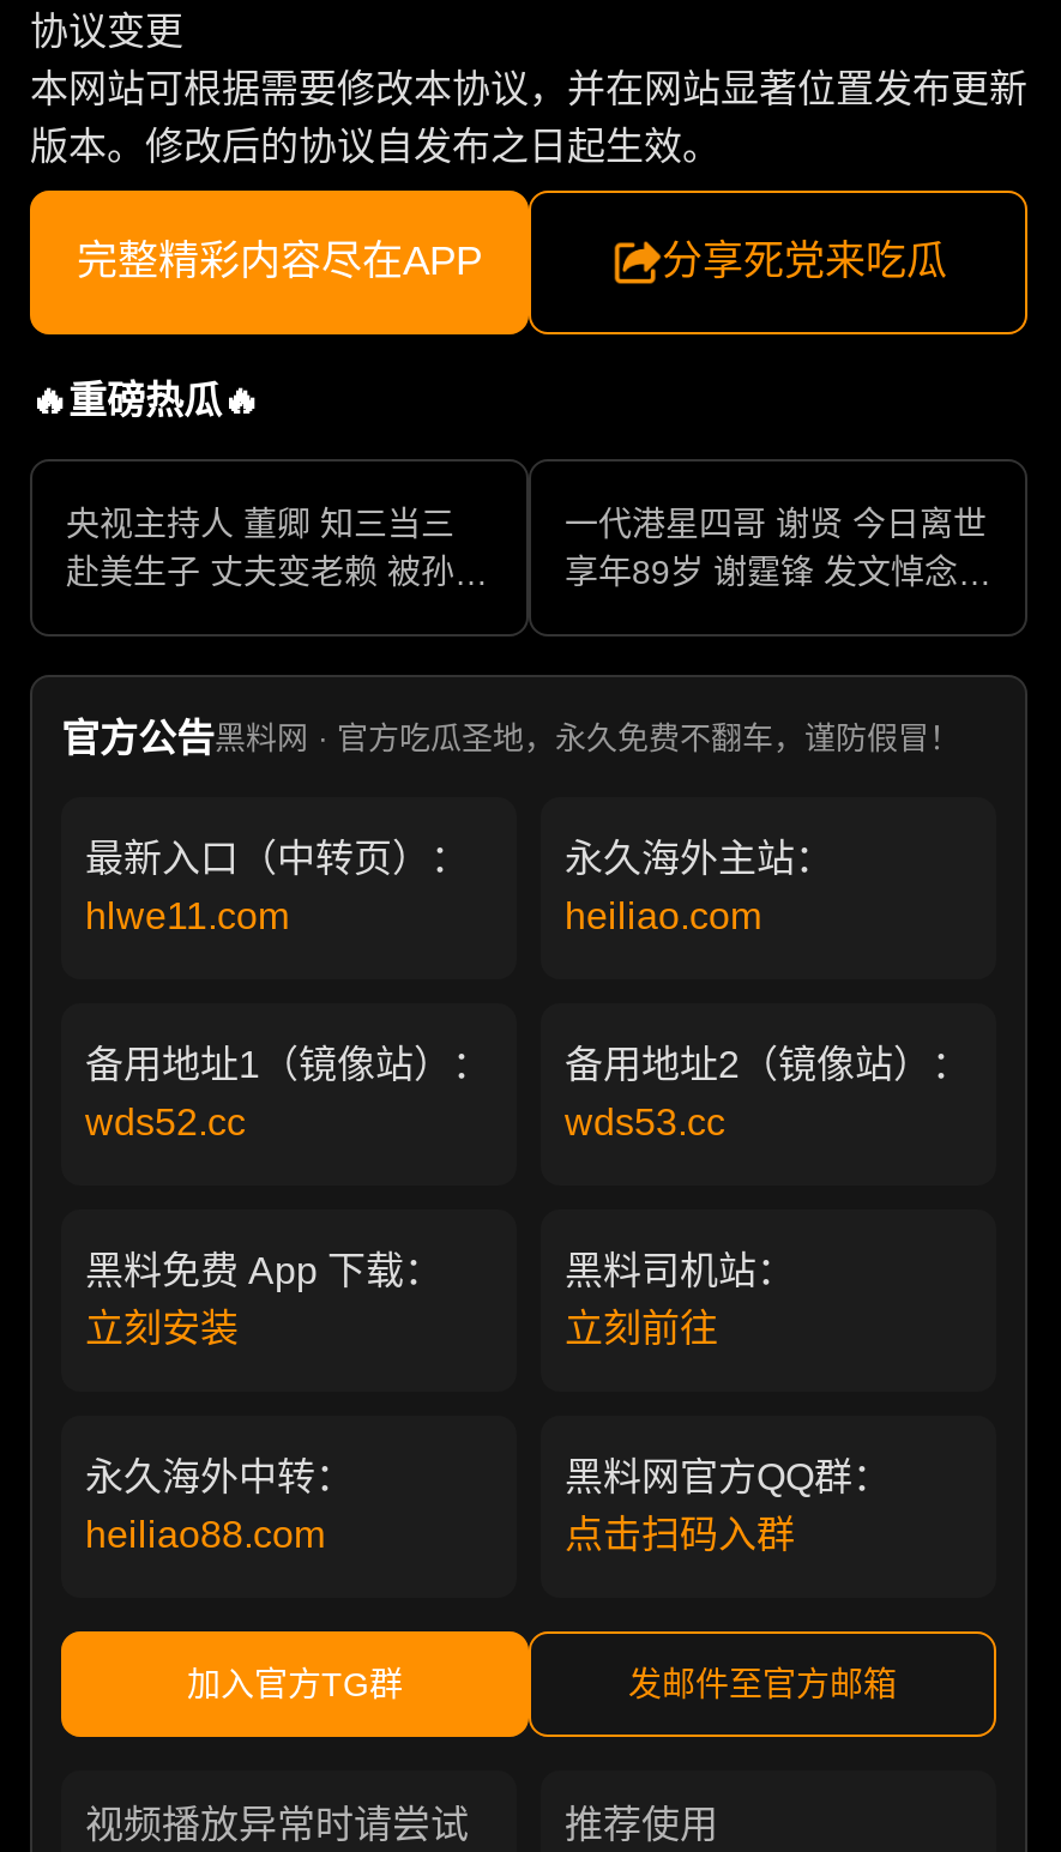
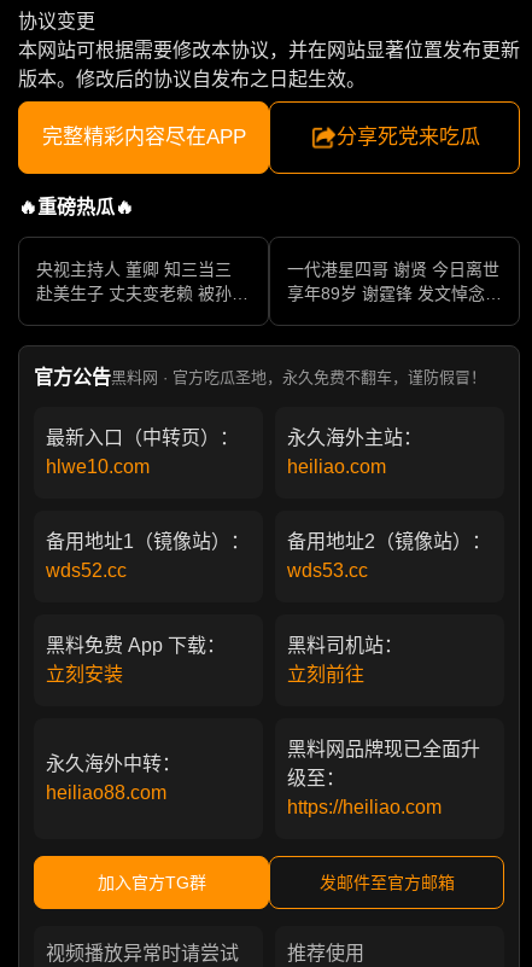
[85,896,289,937] hlwe11.com -> [46,457,150,477] hlwe10.com
[565,1457,891,1556] 黑料网官方QQ群： | 点击扫码入群 -> [287,739,480,818] 黑料网品牌现已全面升 | 级至： | https://heiliao.com

